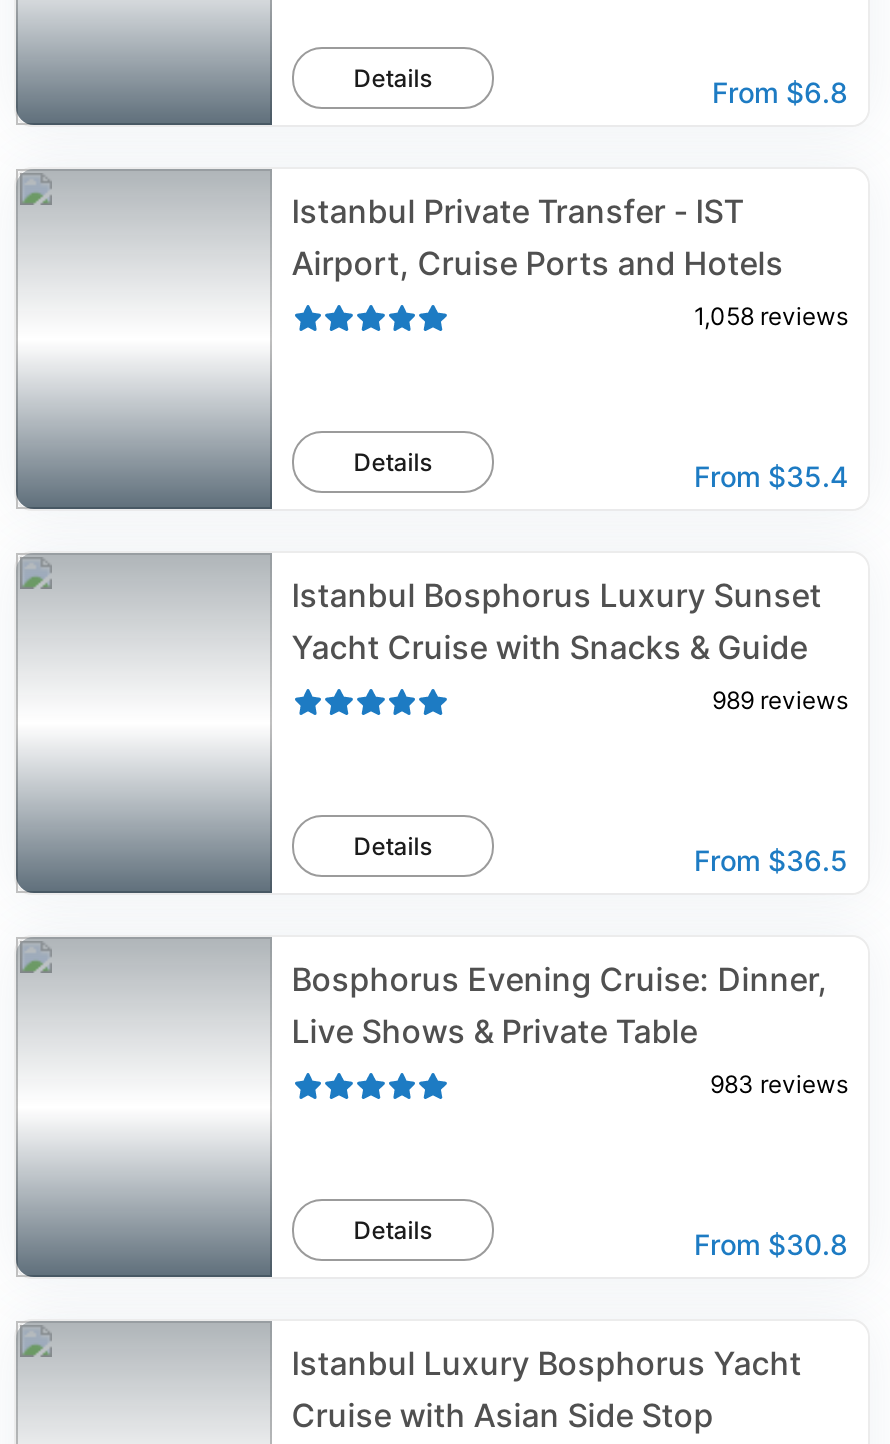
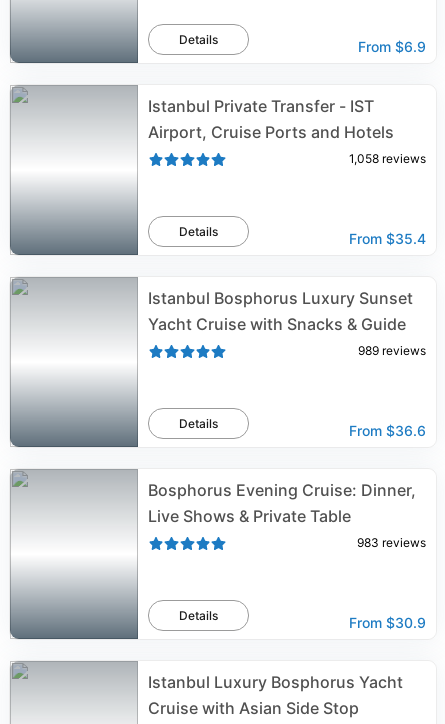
[712,75,848,109] From $6.8 -> [358,38,426,55] From $6.9
[694,843,848,877] From $36.5 -> [349,422,426,439] From $36.6
[694,1227,848,1261] From $30.8 -> [349,614,426,631] From $30.9

